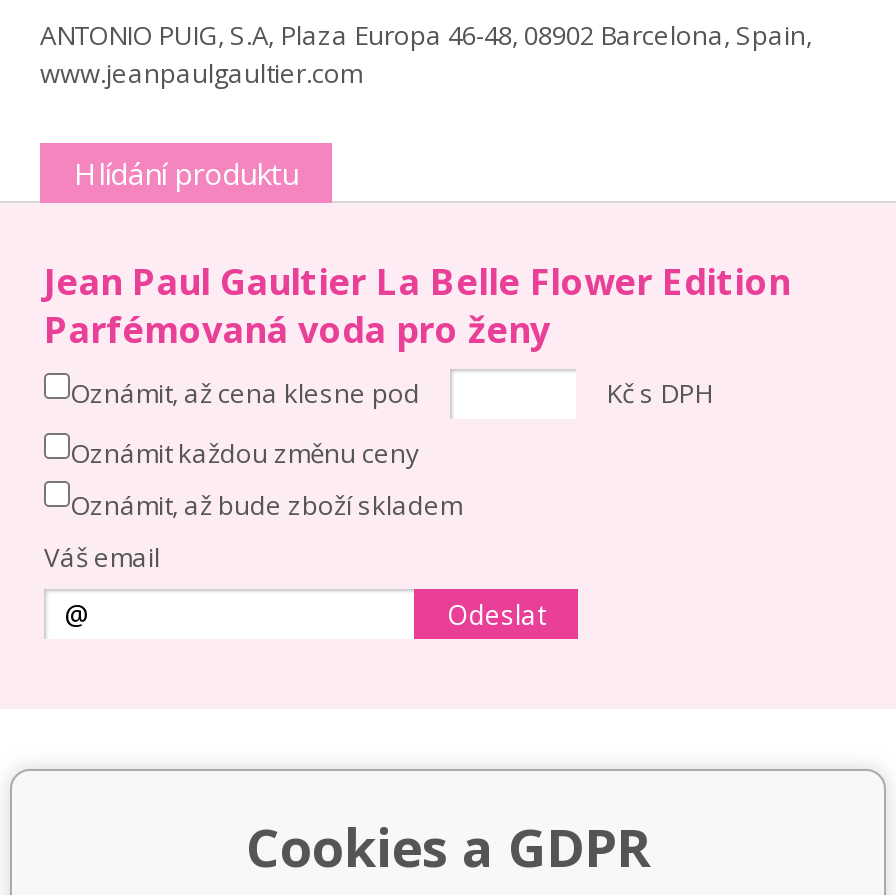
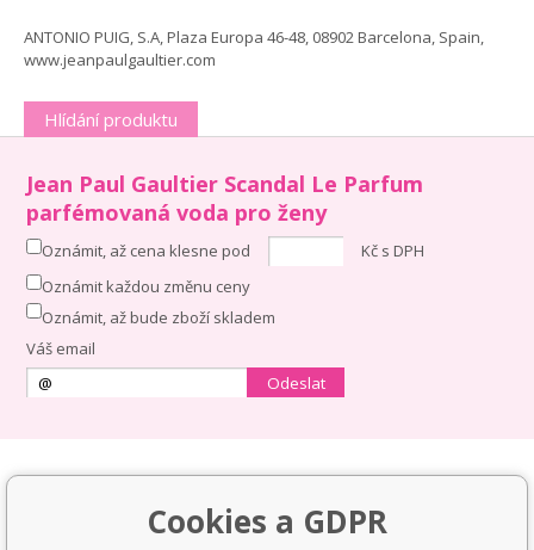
[44,257,790,353] Jean Paul Gaultier La Belle Flower Edition | Parfémovaná voda pro ženy -> [26,169,423,227] Jean Paul Gaultier Scandal Le Parfum | parfémovaná voda pro ženy

